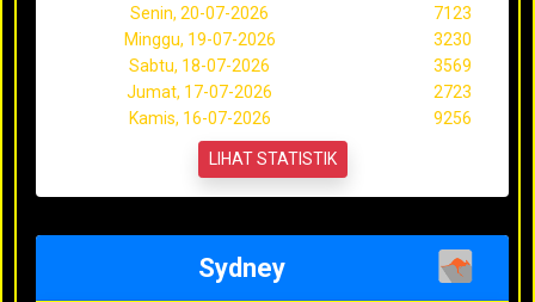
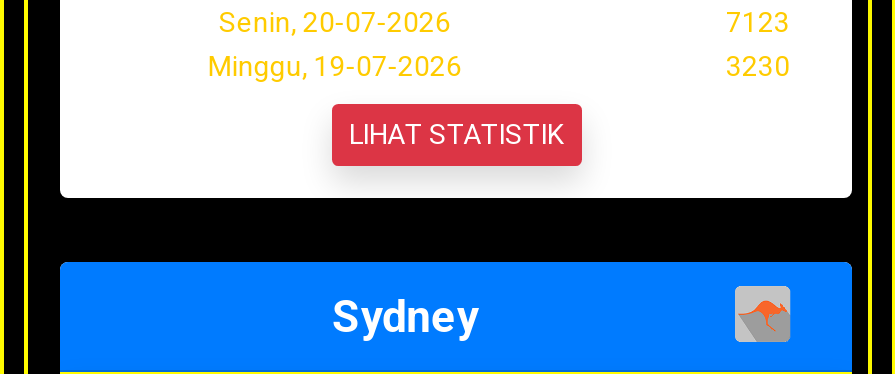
[127,56,472,128] Sabtu, 18-07-2026 | 3569 | Jumat, 17-07-2026 | 2723 | Kamis, 16-07-2026 | 9256 -> none

